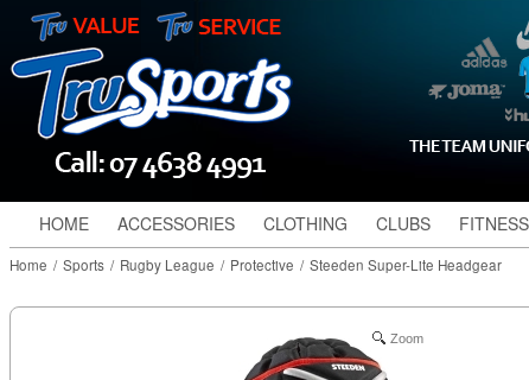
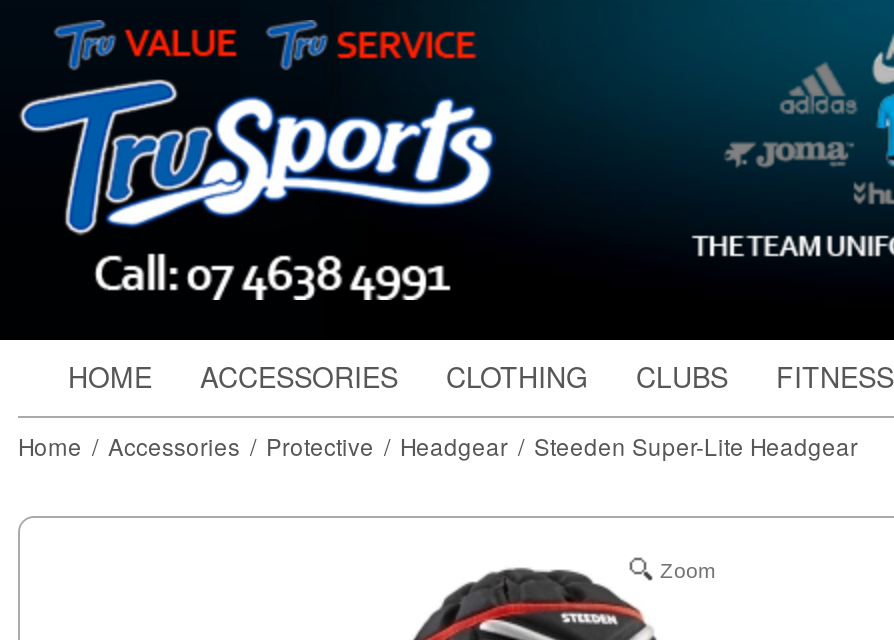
[9,255,502,274] Home / Sports / Rugby League / Protective / Steeden Super-Lite Headgear -> [18,430,858,462] Home / Accessories / Protective / Headgear / Steeden Super-Lite Headgear

